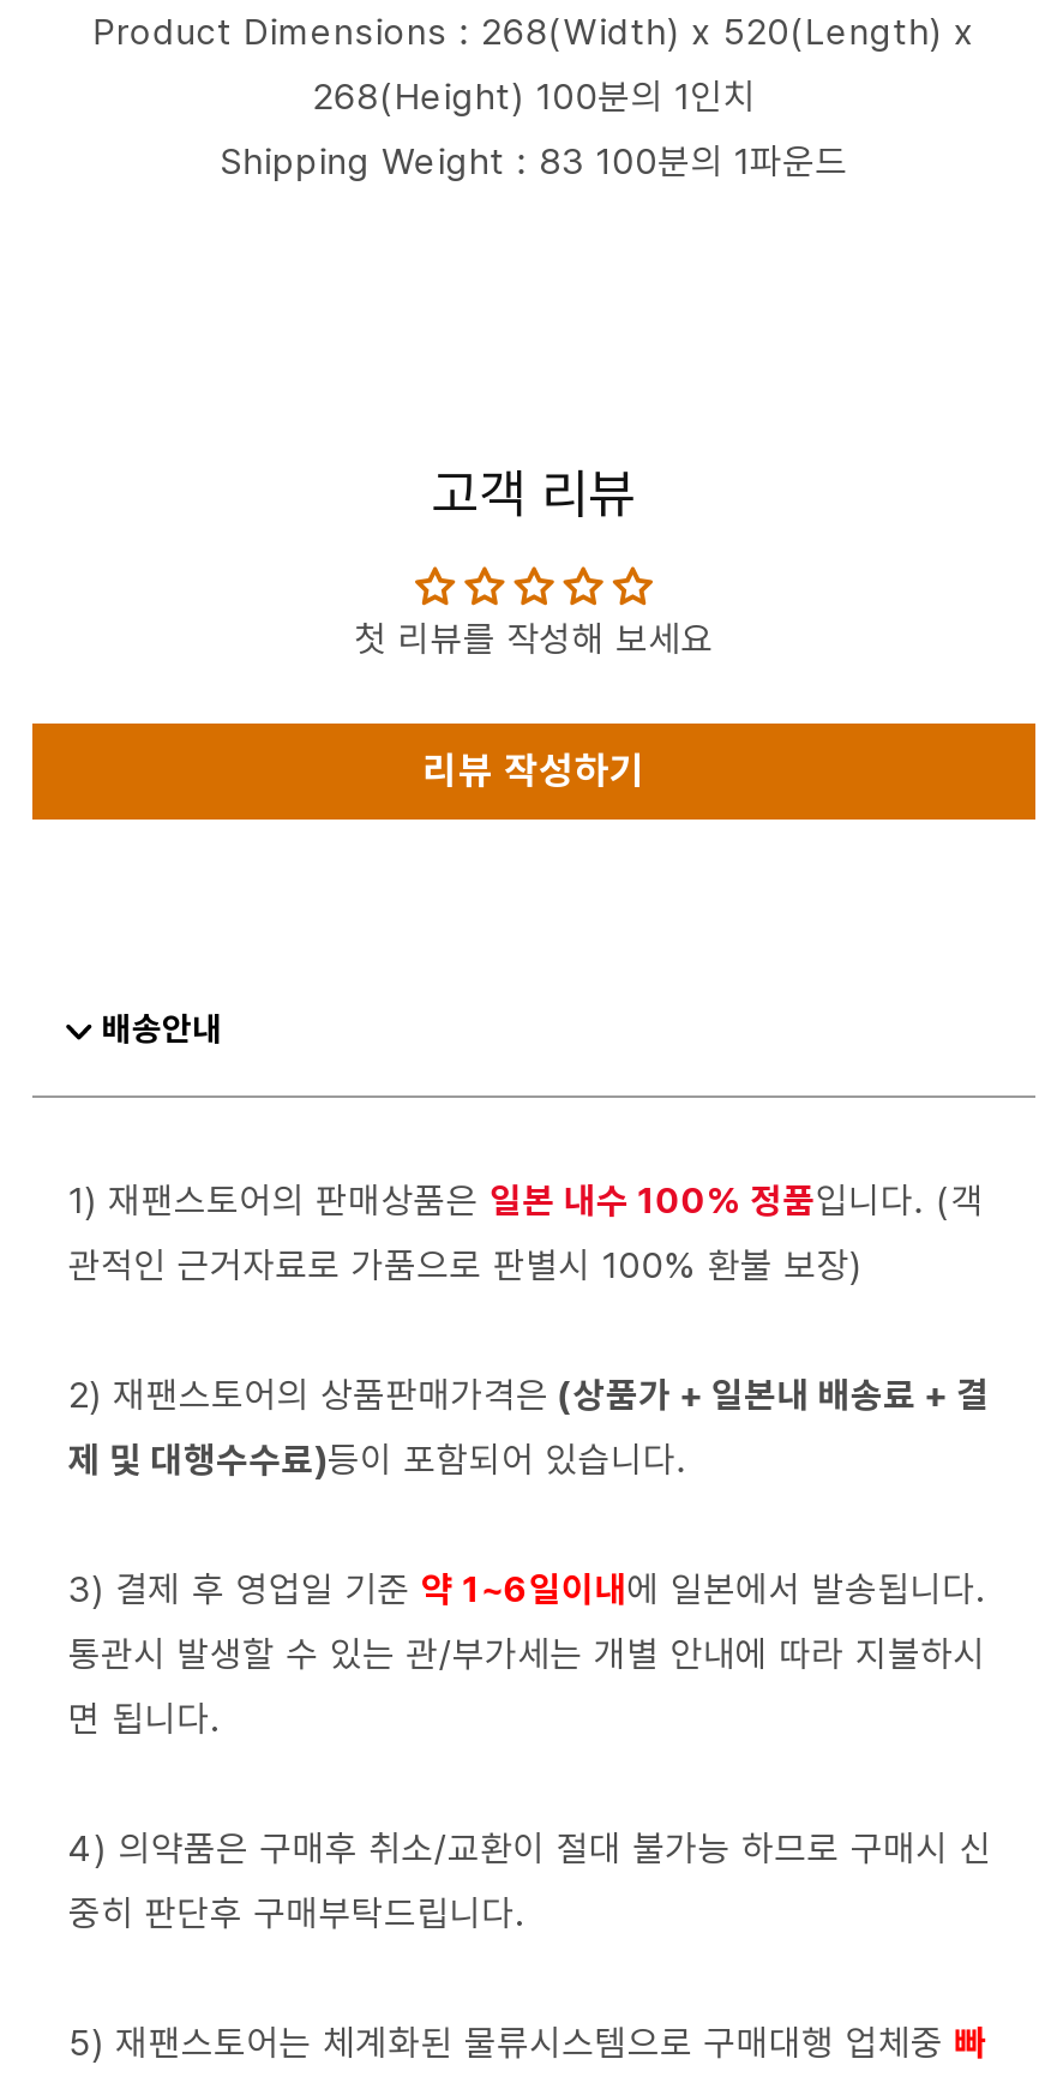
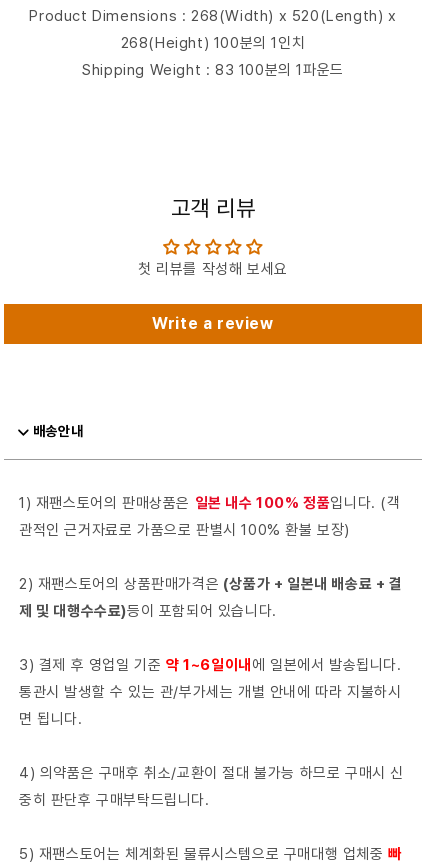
[423,748,645,793] 리뷰 작성하기 -> [152,314,274,333] Write a review

